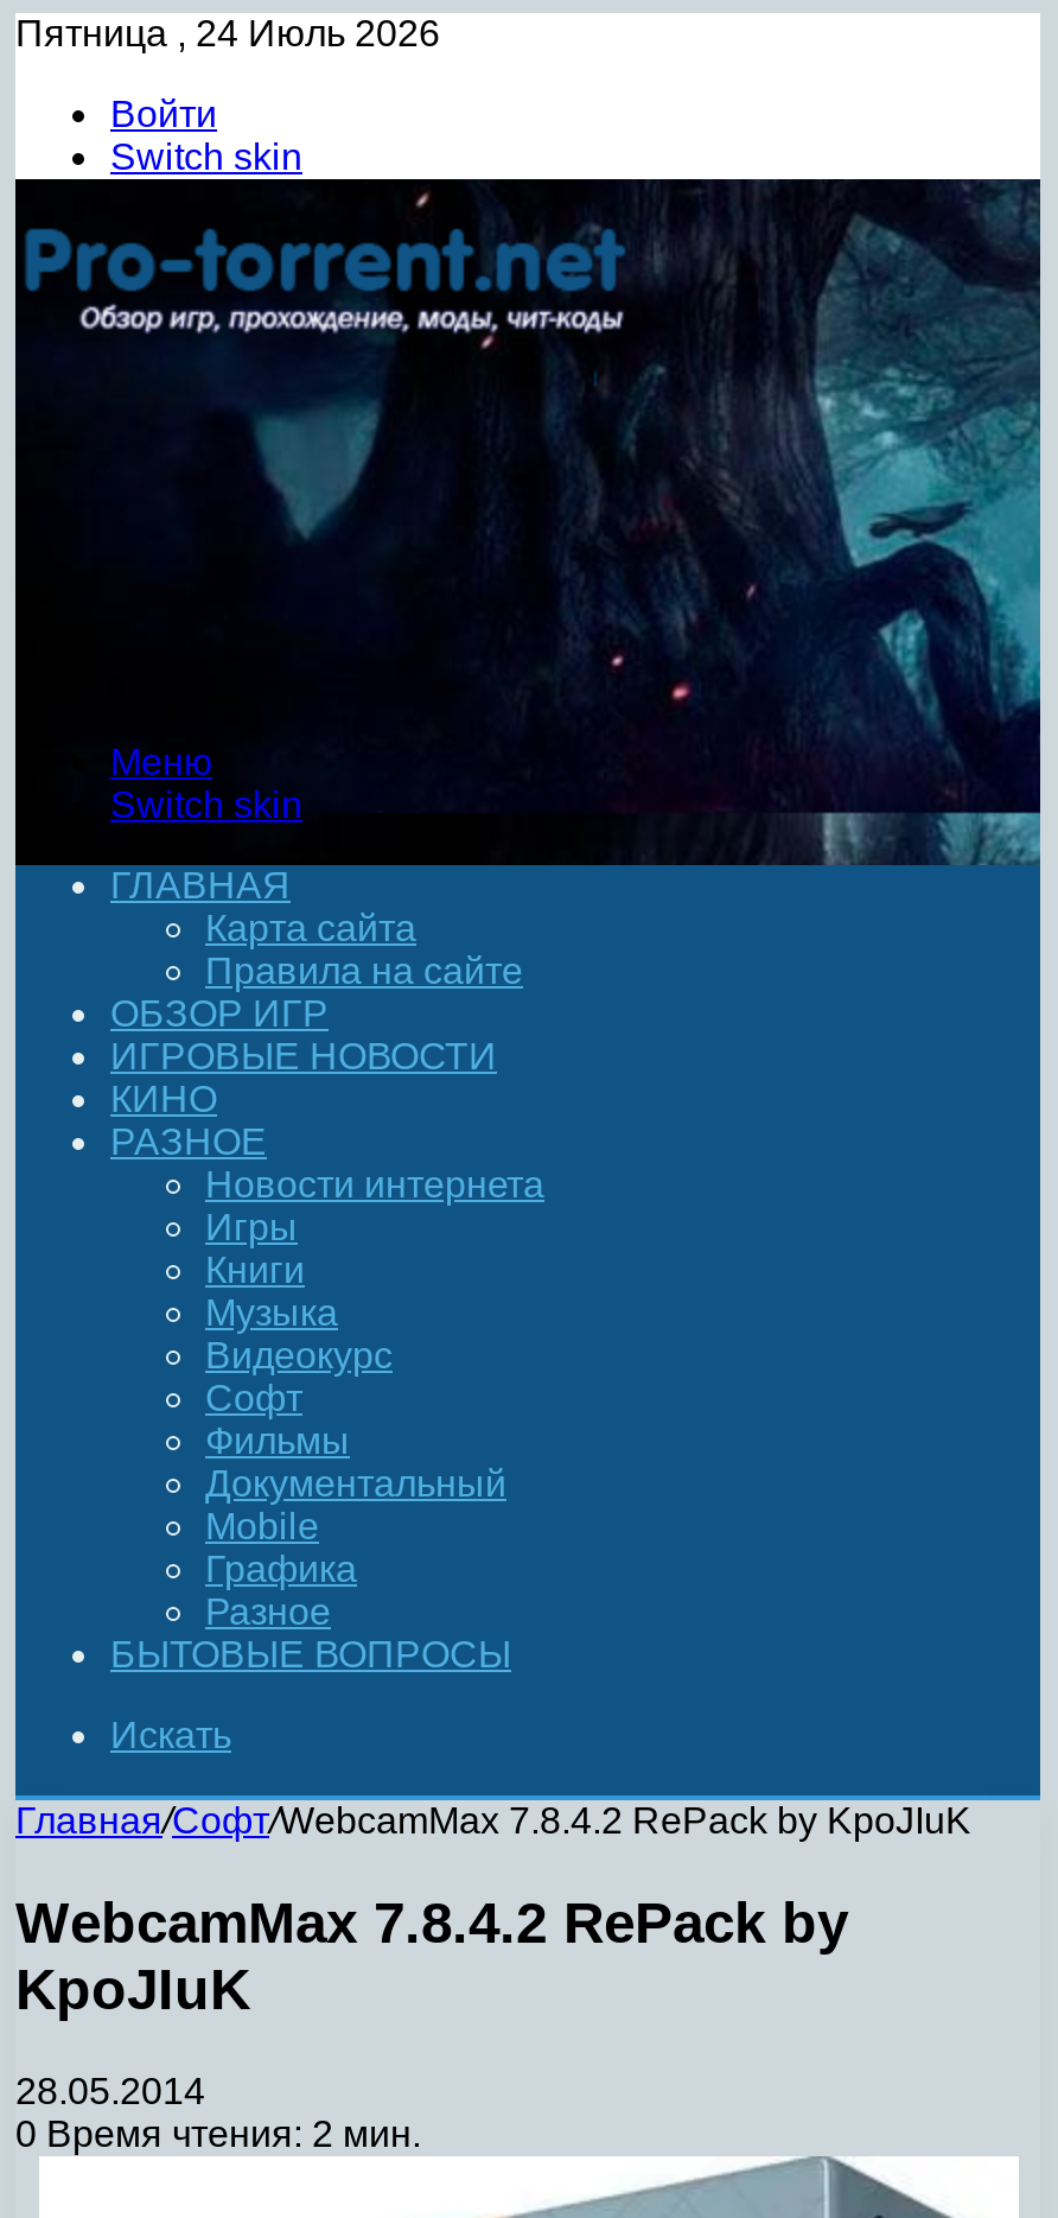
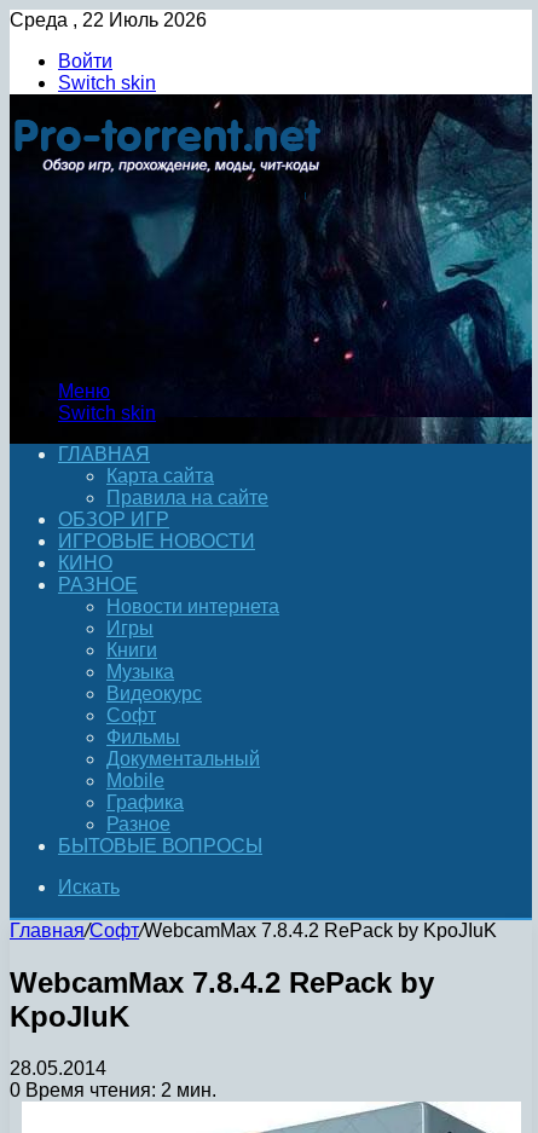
[15,13,440,53] Пятница , 24 Июль 2026 -> [10,10,207,30] Среда , 22 Июль 2026

